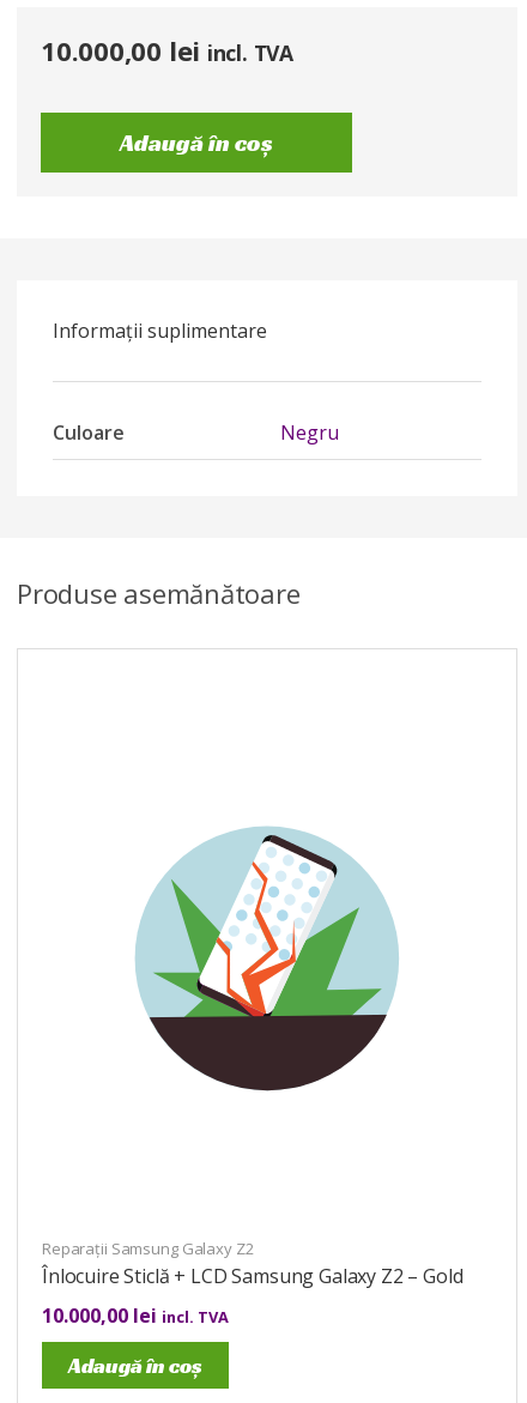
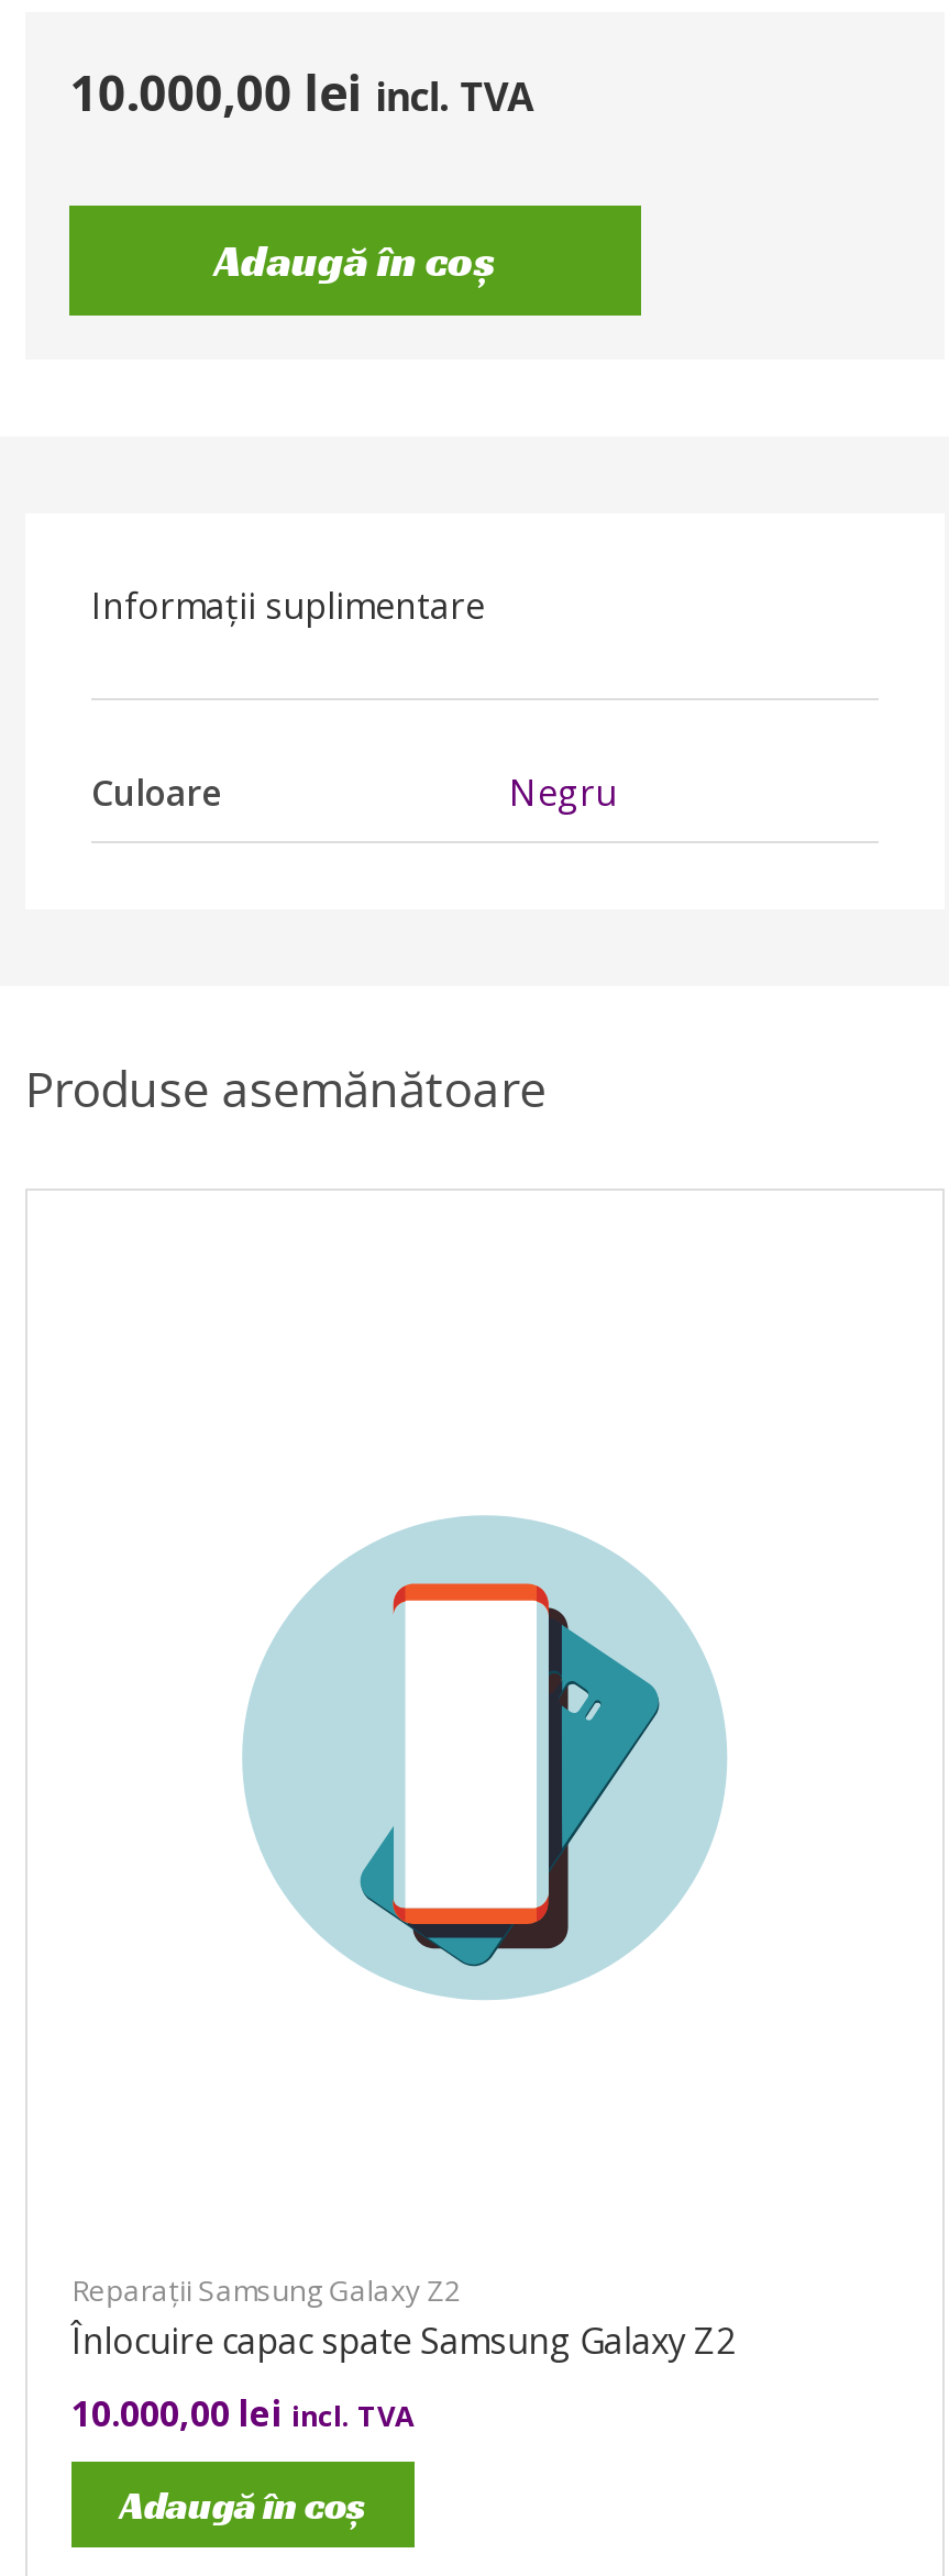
[150,834,387,1091] [image] -> [272,1532,703,2000] [image]
[42,1263,463,1289] Înlocuire Sticlă + LCD Samsung Galaxy Z2 – Gold -> [71,2317,735,2365] Înlocuire capac spate Samsung Galaxy Z2

